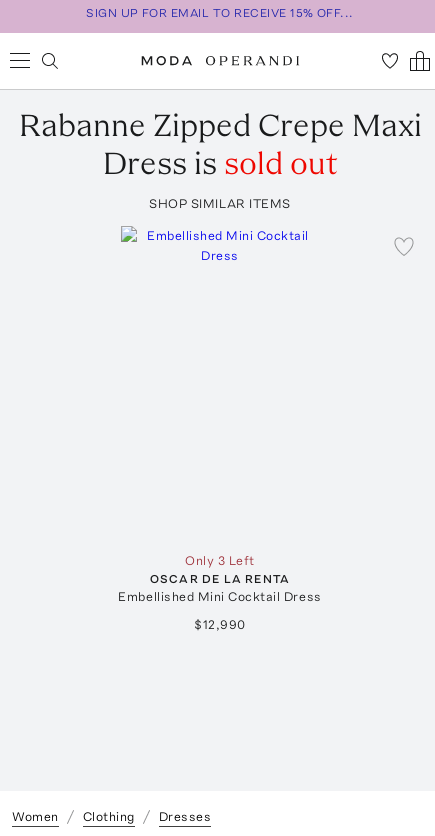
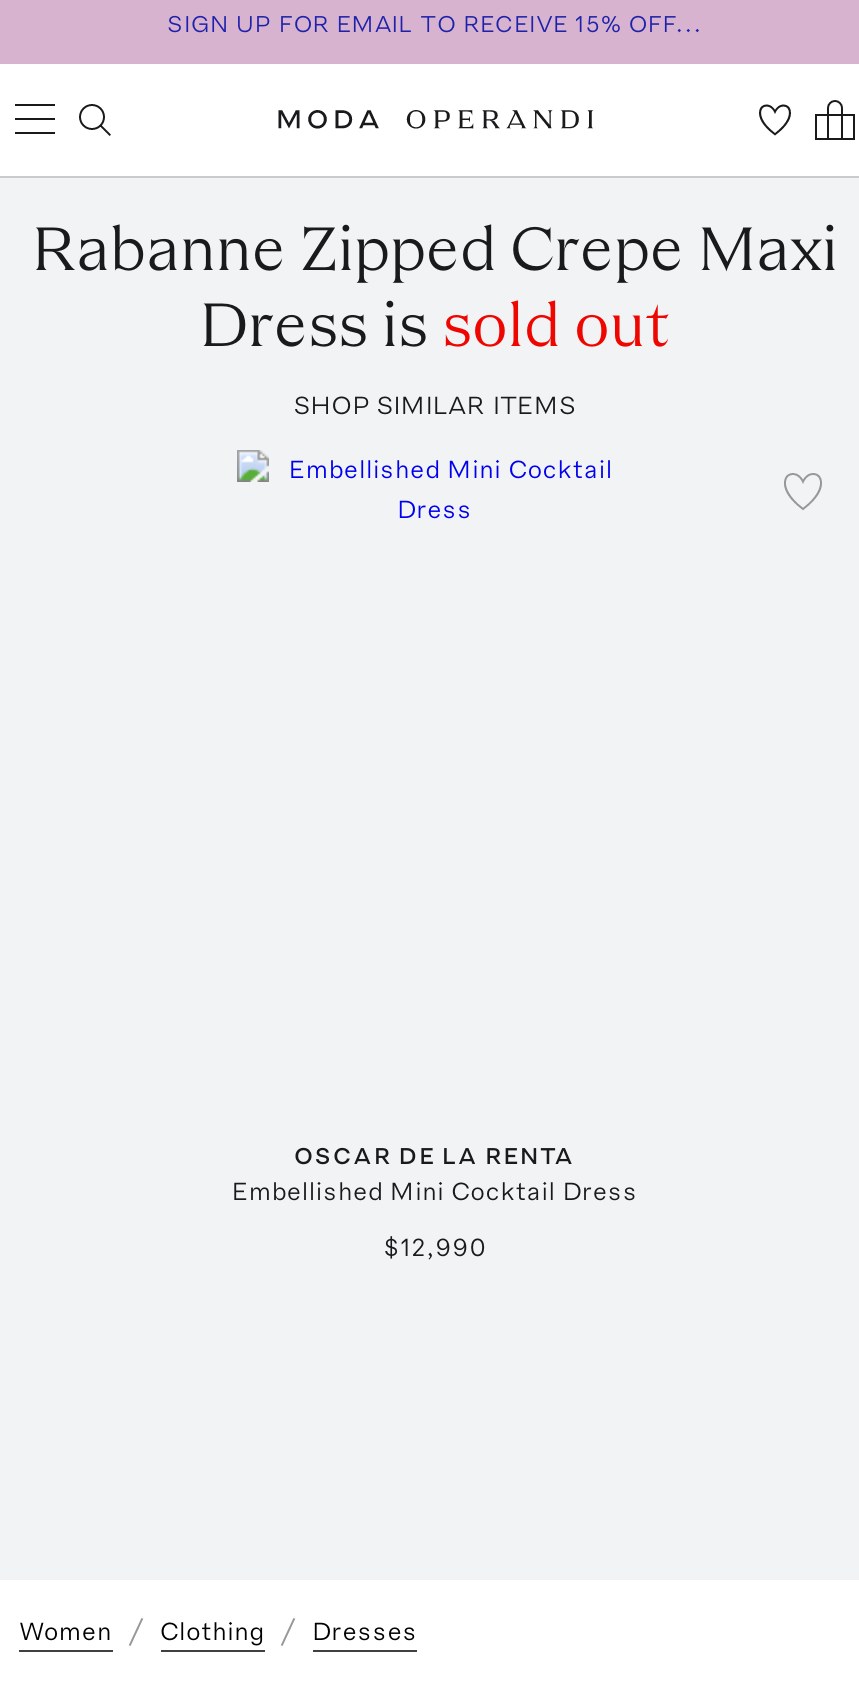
[185,553,255,568] Only 3 Left -> none

